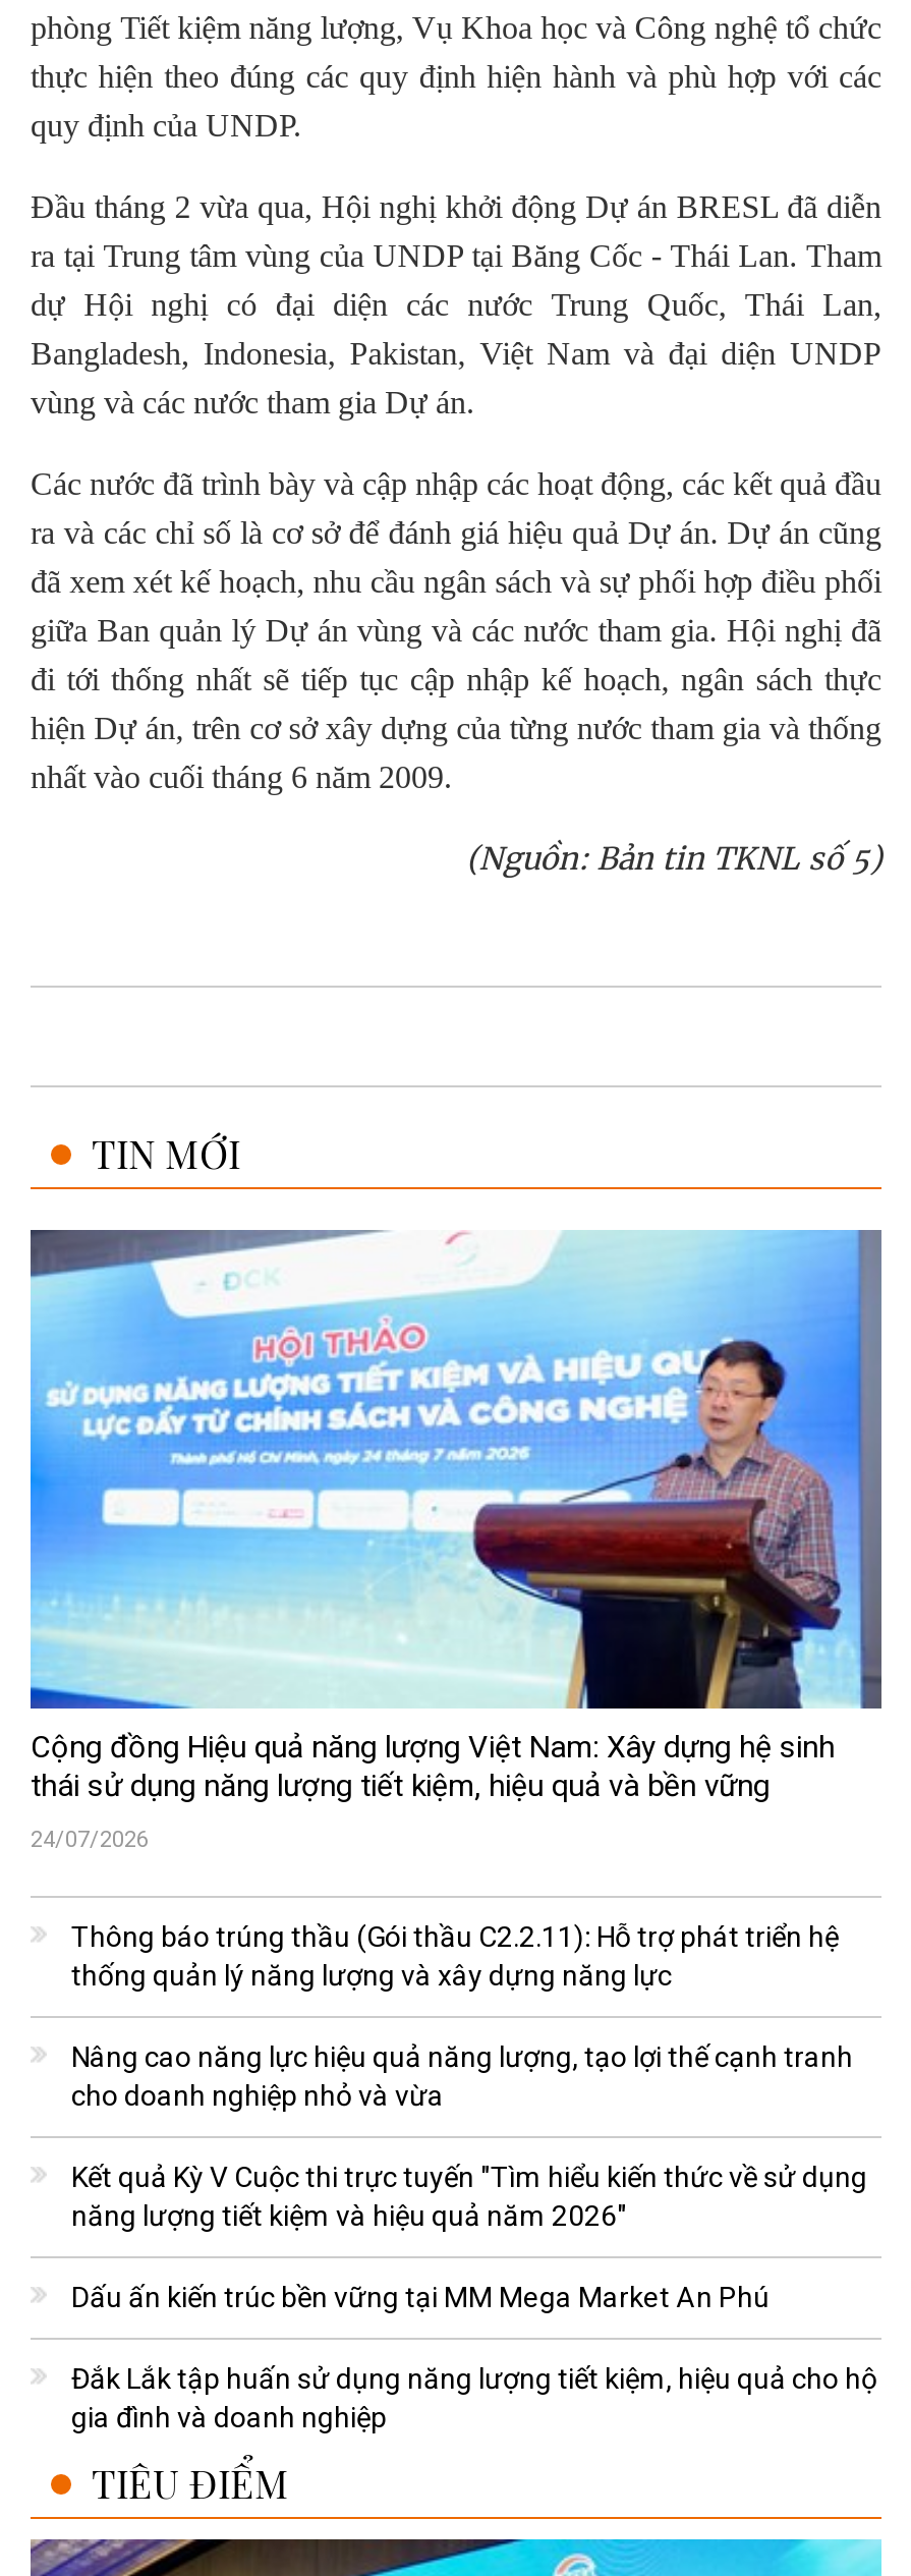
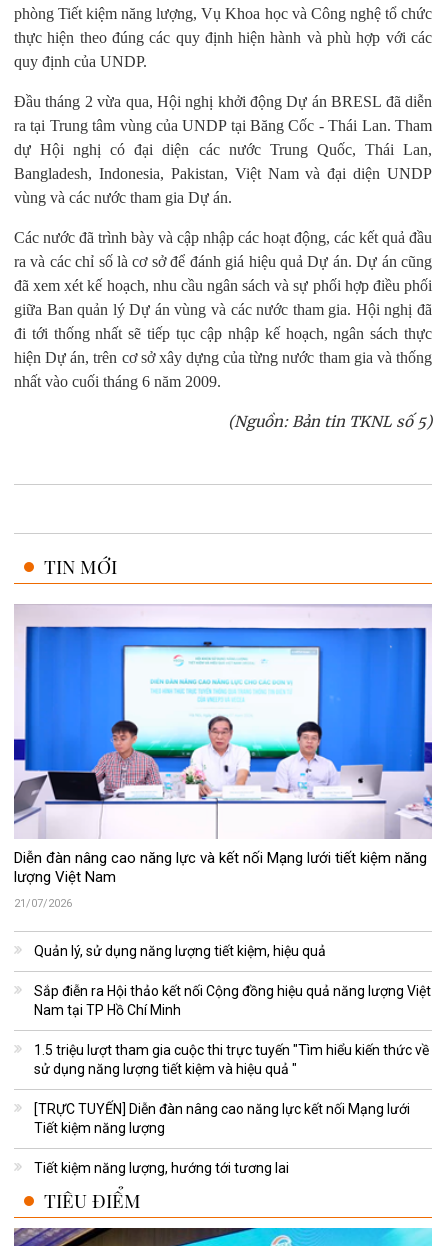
[29,1230,884,1804] [image] | Cộng đồng Hiệu quả năng lượng Việt Nam: Xây dựng hệ sinh | thái sử dụng năng lượng tiết kiệm, hiệu quả và bền vững -> [13,604,433,886] [image] | Diễn đàn nâng cao năng lực và kết nối Mạng lưới tiết kiệm năng | lượng Việt Nam
[31,1826,149,1853] 24/07/2026 -> [14,897,72,910] 21/07/2026
[71,1920,839,1991] Thông báo trúng thầu (Gói thầu C2.2.11): Hỗ trợ phát triển hệ | thống quản lý năng lượng và xây dựng năng lực -> [34,943,326,959] Quản lý, sử dụng năng lượng tiết kiệm, hiệu quả
[71,2040,853,2112] Nâng cao năng lực hiệu quả năng lượng, tạo lợi thế cạnh tranh | cho doanh nghiệp nhỏ và vừa -> [34,983,431,1018] Sắp điễn ra Hội thảo kết nối Cộng đồng hiệu quả năng lượng Việt | Nam tại TP Hồ Chí Minh
[71,2160,867,2232] Kết quả Kỳ V Cuộc thi trực tuyến "Tìm hiểu kiến thức về sử dụng | năng lượng tiết kiệm và hiệu quả năm 2026" -> [34,1042,429,1077] 1.5 triệu lượt tham gia cuộc thi trực tuyến "Tìm hiểu kiến thức về | sử dụng năng lượng tiết kiệm và hiệu quả "
[71,2281,770,2313] Dấu ấn kiến trúc bền vững tại MM Mega Market An Phú -> [34,1101,410,1136] [TRỰC TUYẾN] Diễn đàn nâng cao năng lực kết nối Mạng lưới | Tiết kiệm năng lượng
[71,2362,877,2433] Đắk Lắk tập huấn sử dụng năng lượng tiết kiệm, hiệu quả cho hộ | gia đình và doanh nghiệp -> [34,1160,289,1176] Tiết kiệm năng lượng, hướng tới tương lai

